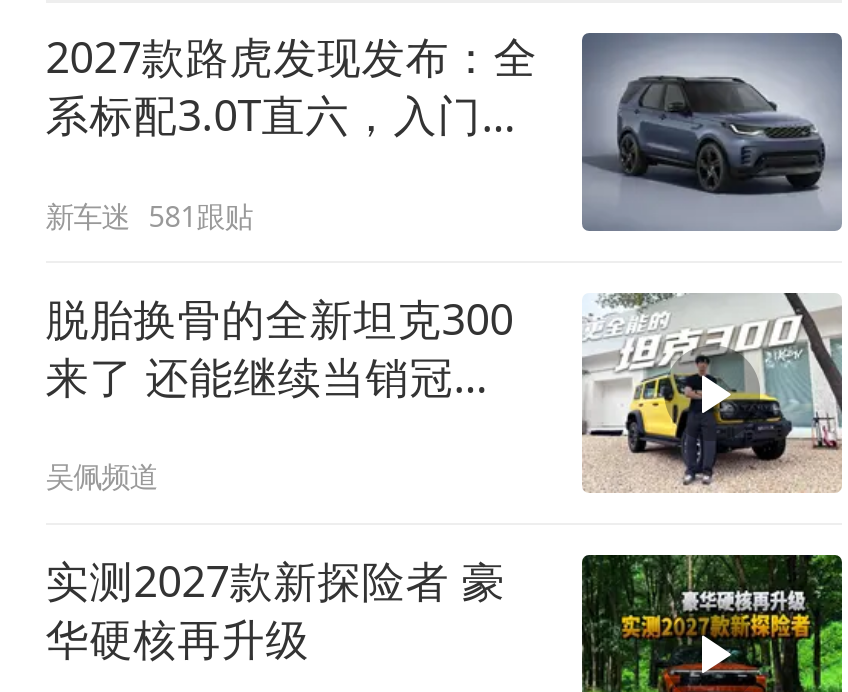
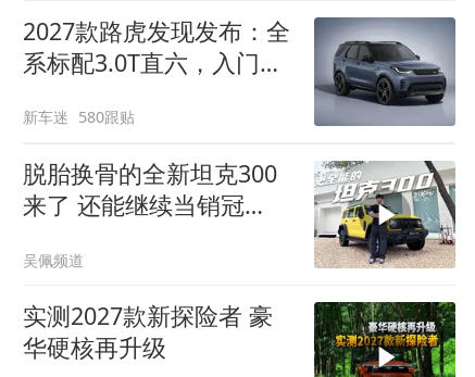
[45,197,253,235] 新车迷 581跟贴 -> [22,107,135,127] 新车迷 580跟贴

